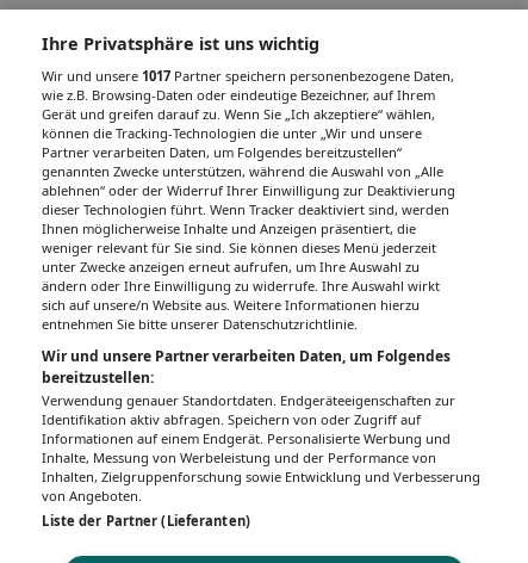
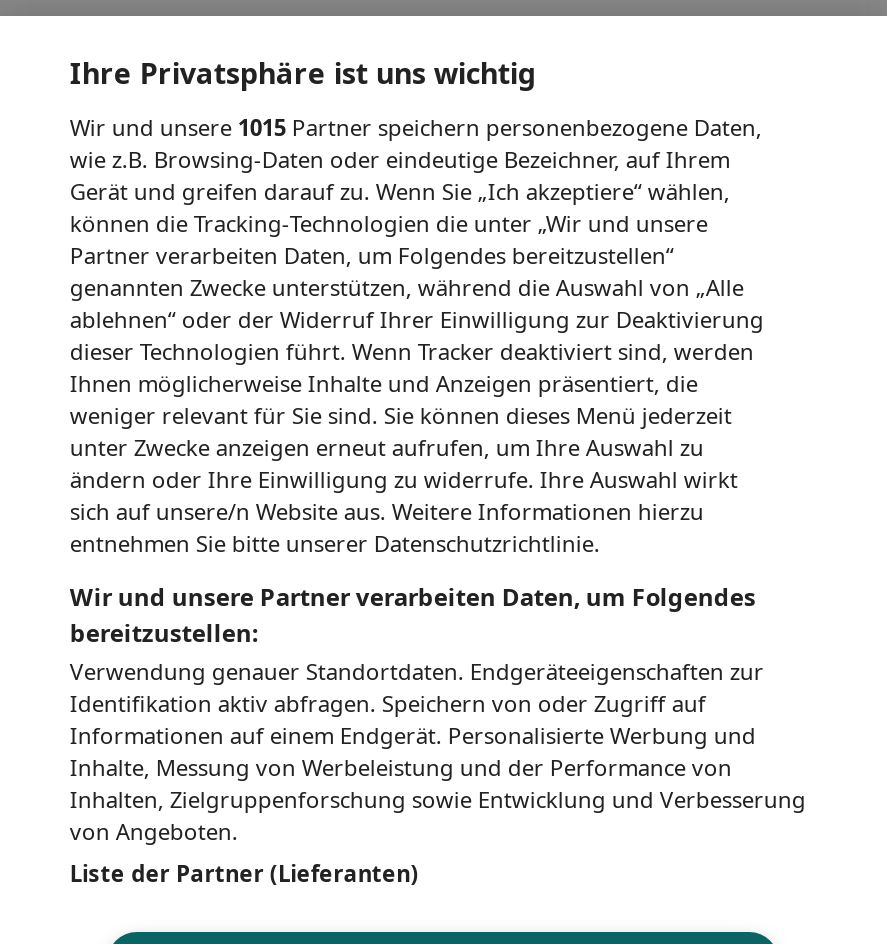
[42,67,455,85] Wir und unsere 1017 Partner speichern personenbezogene Daten, -> [70,112,762,142] Wir und unsere 1015 Partner speichern personenbezogene Daten,

